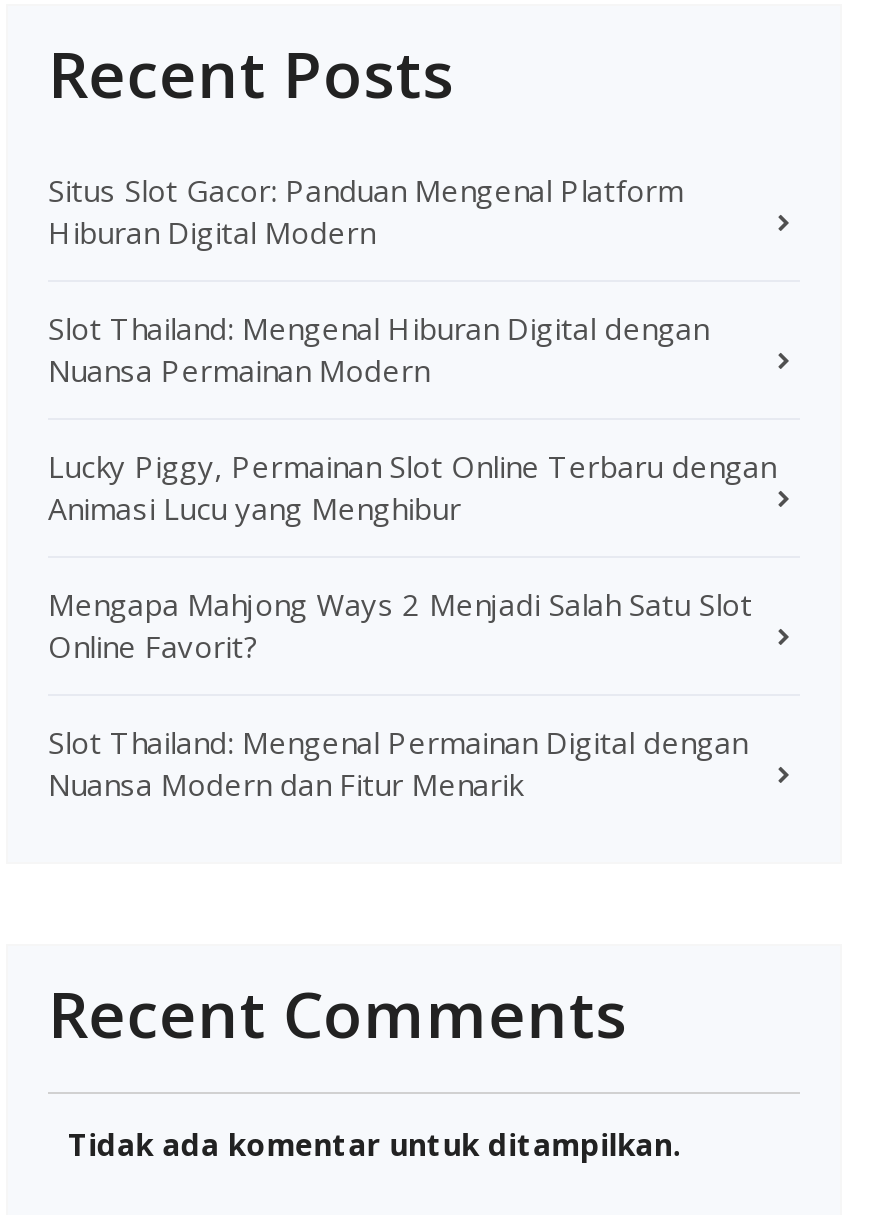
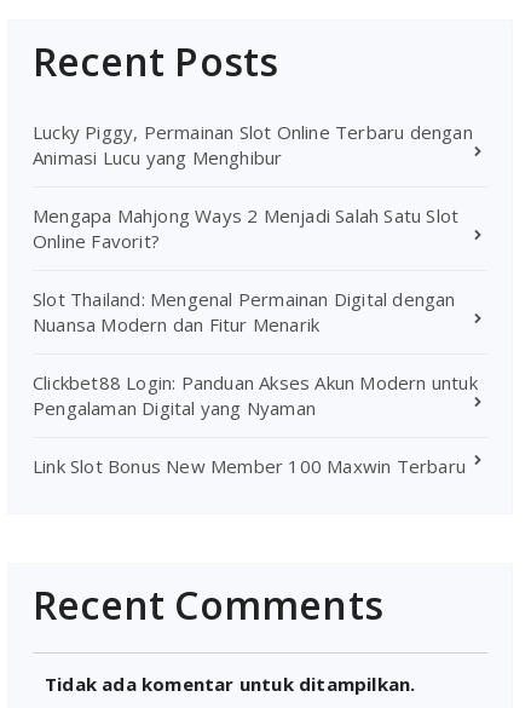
[48,169,708,389] Situs Slot Gacor: Panduan Mengenal Platform | Hiburan Digital Modern | Slot Thailand: Mengenal Hiburan Digital dengan | Nuansa Permainan Modern -> none
moved [48,445,776,803] -> [33,119,473,336]: Lucky Piggy, Permainan Slot Online Terbaru dengan | Animasi Lucu yang Menghibur | Mengapa Mahjong Ways 2 Menjadi Salah Satu Slot | Online Favorit? | Slot Thailand: Mengenal Permainan Digital dengan | Nuansa Modern dan Fitur Menarik
none -> [33,370,478,478] Clickbet88 Login: Panduan Akses Akun Modern untuk | Pengalaman Digital yang Nyaman | Link Slot Bonus New Member 100 Maxwin Terbaru

